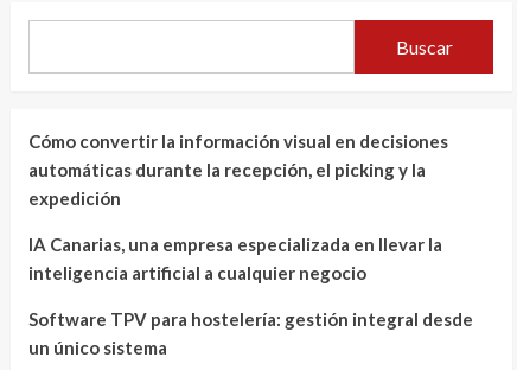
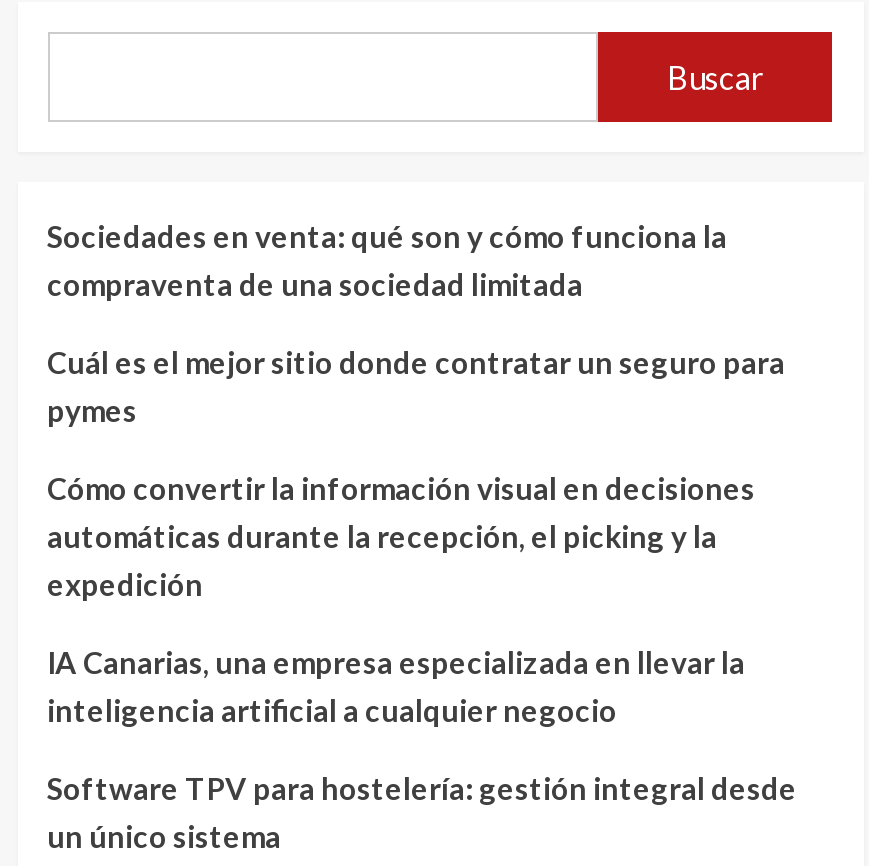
none -> [47,218,785,428] Sociedades en venta: qué son y cómo funciona la | compraventa de una sociedad limitada | Cuál es el mejor sitio donde contratar un seguro para | pymes

